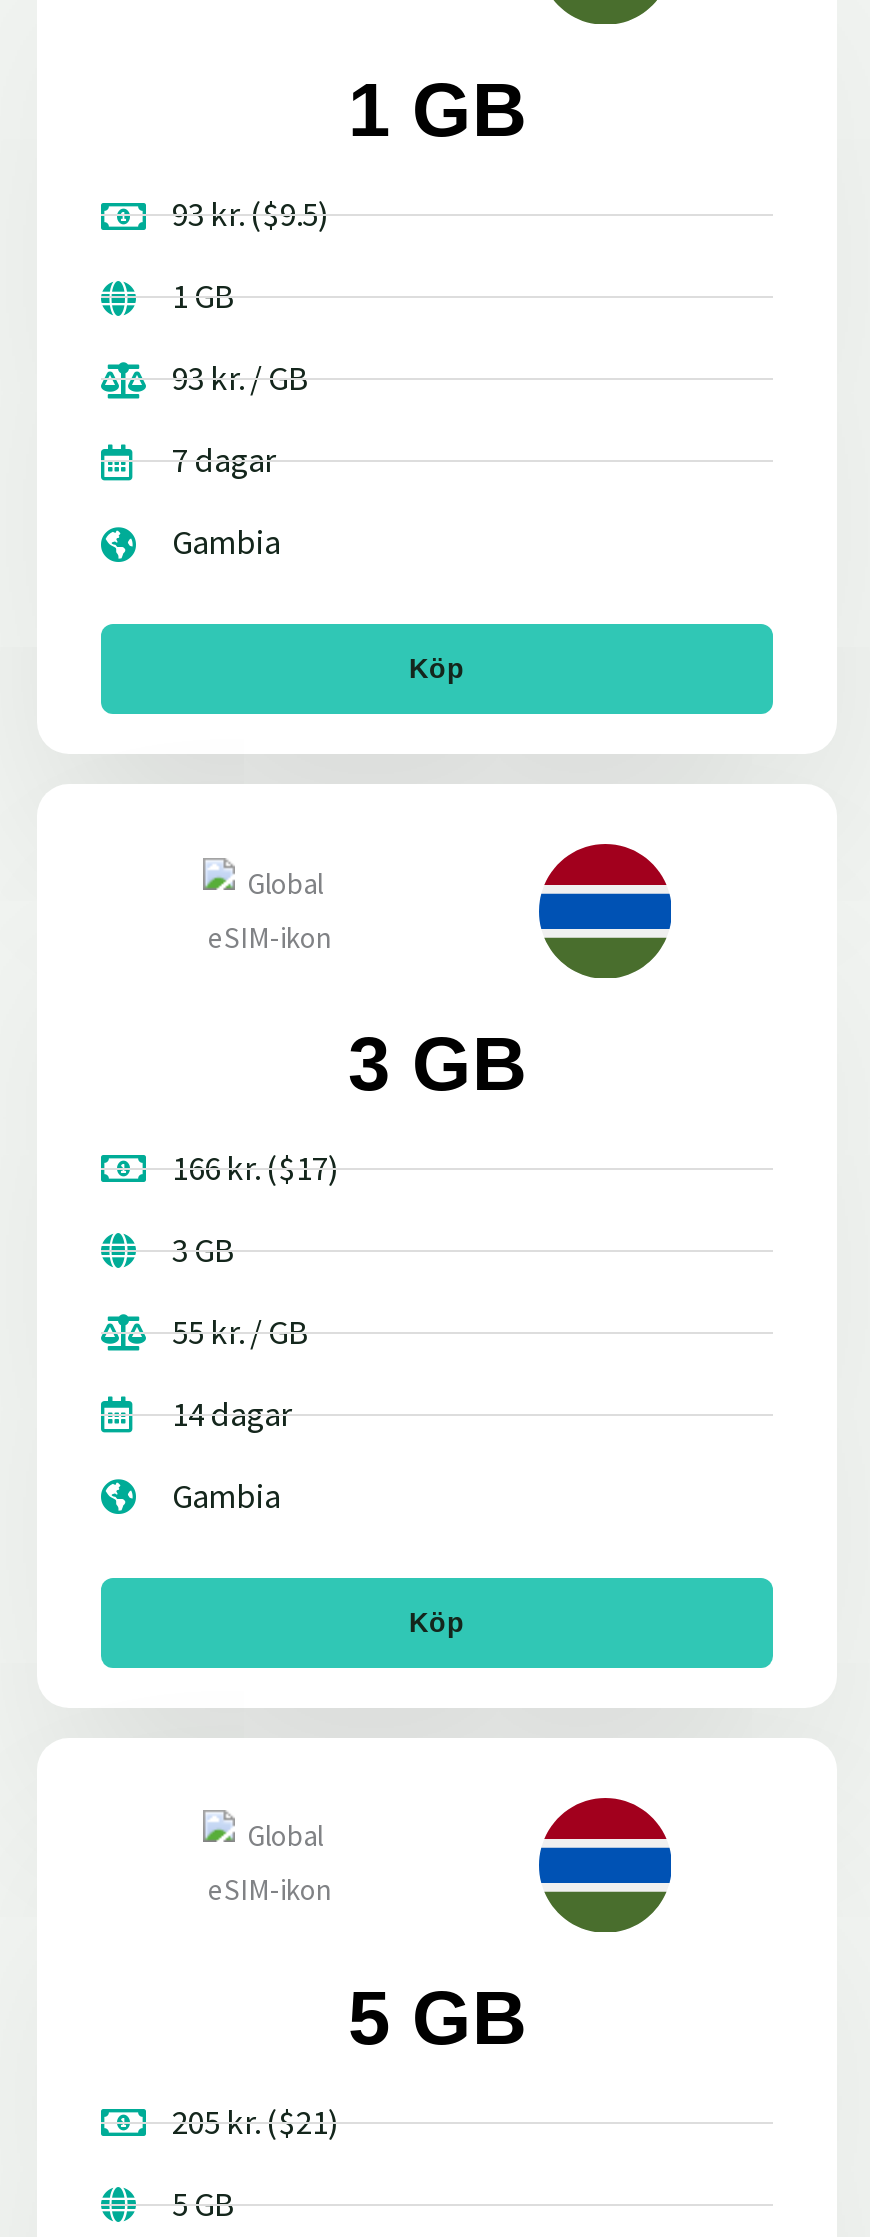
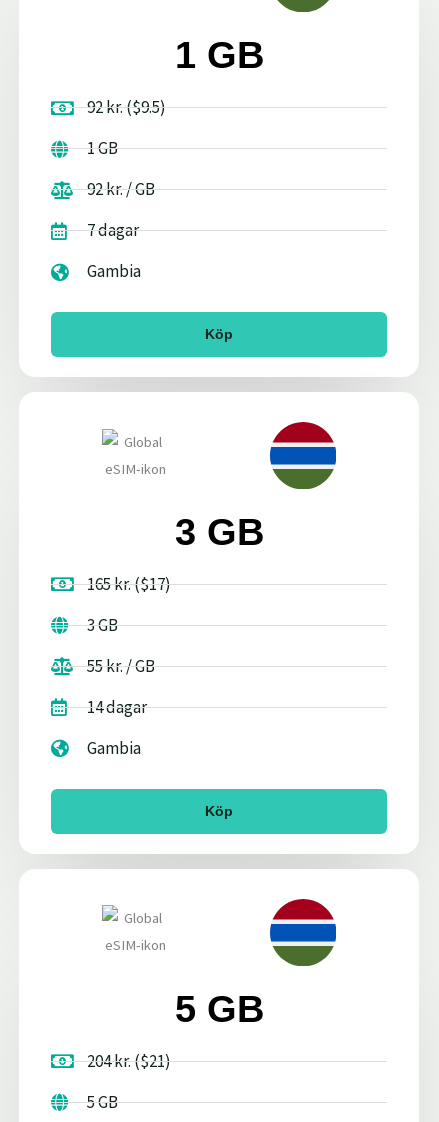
[172,193,330,237] 93 kr. ($9.5) -> [86,96,165,118] 92 kr. ($9.5)
[172,357,308,401] 93 kr. / GB -> [86,178,154,200] 92 kr. / GB
[172,1146,340,1190] 166 kr. ($17) -> [86,573,170,595] 165 kr. ($17)
[172,2099,340,2143] 205 kr. ($21) -> [86,1049,170,1071] 204 kr. ($21)

